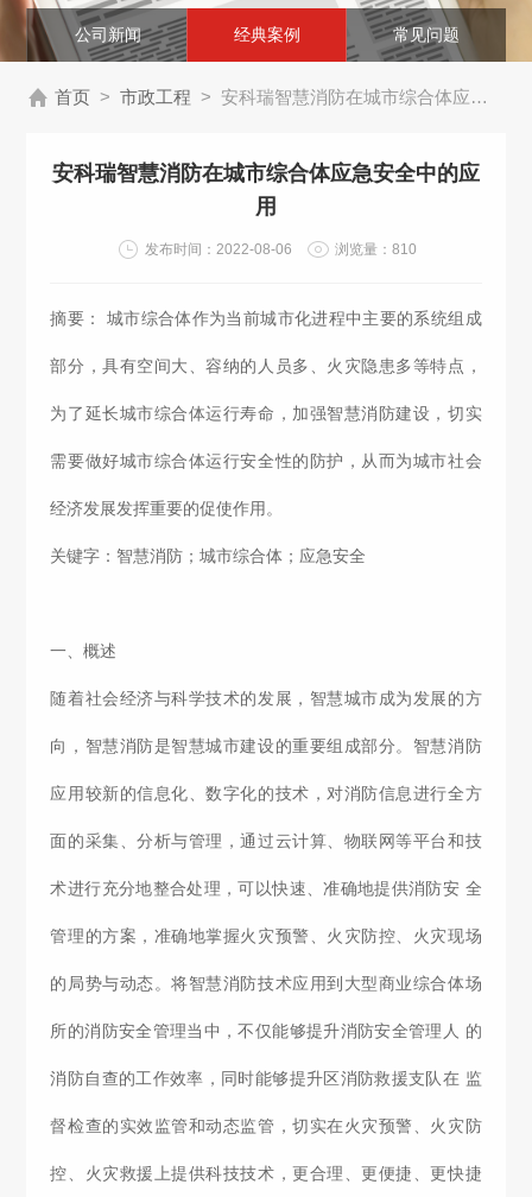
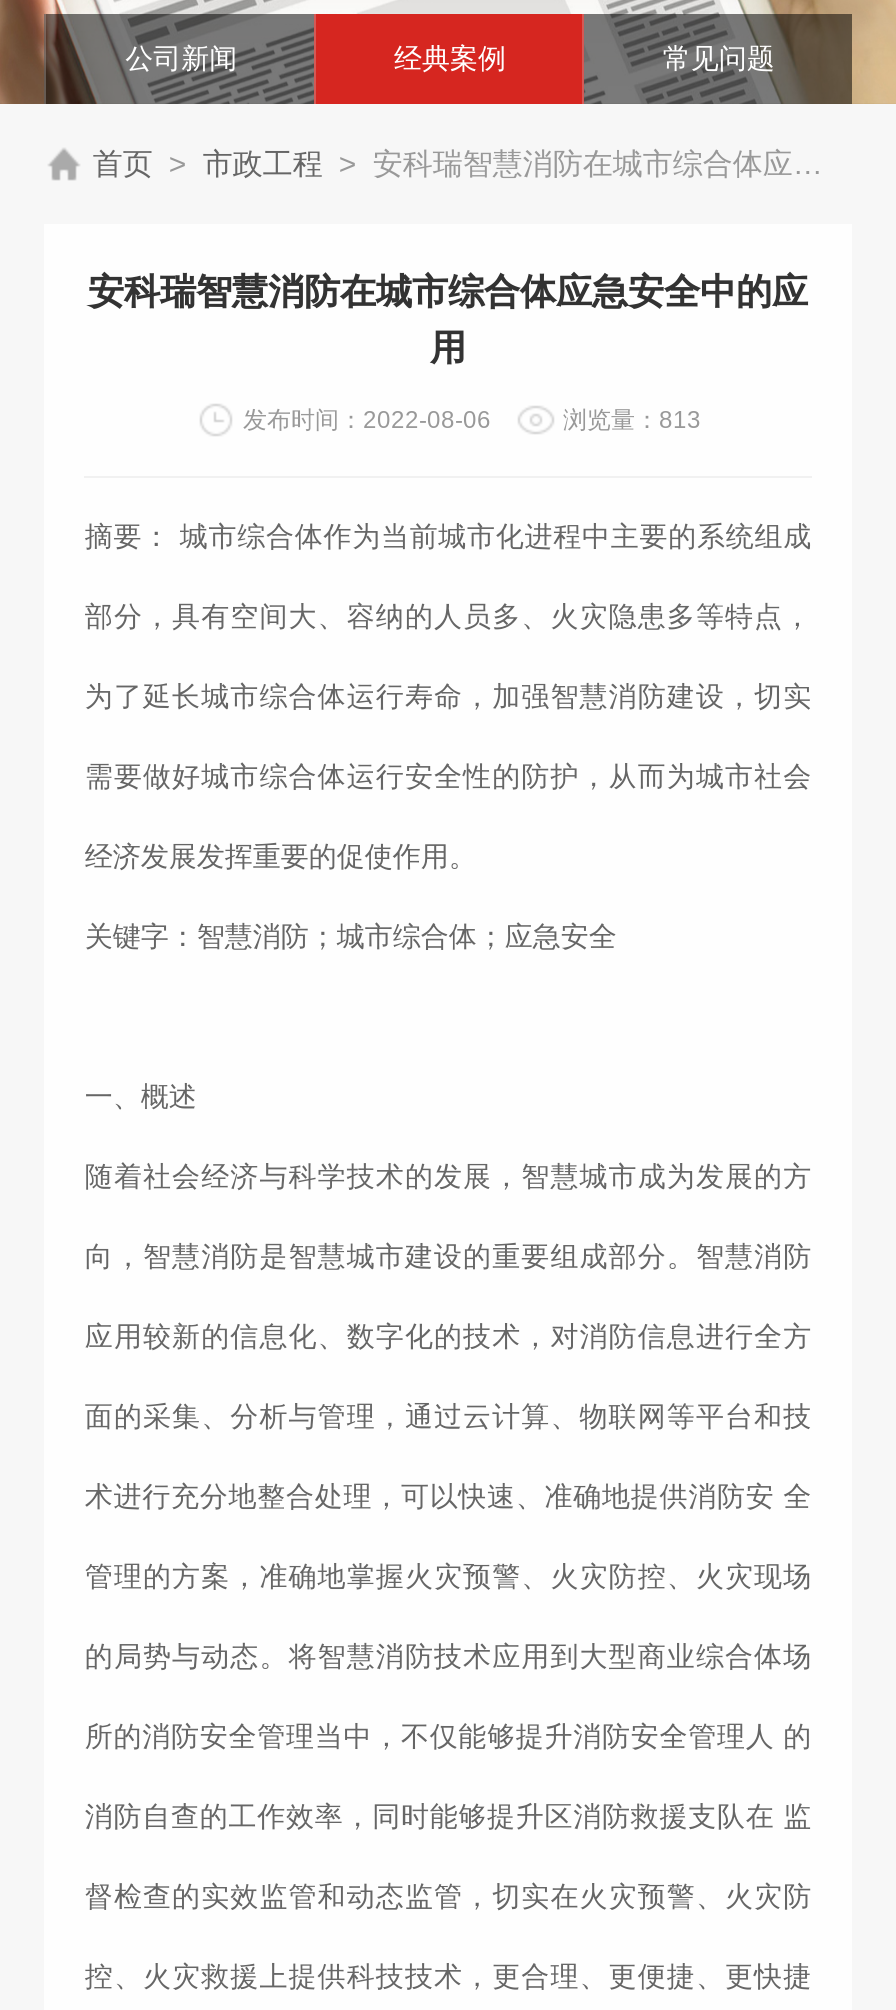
[144,241,416,258] 发布时间：2022-08-06 浏览量：810 -> [243,406,701,434] 发布时间：2022-08-06 浏览量：813

